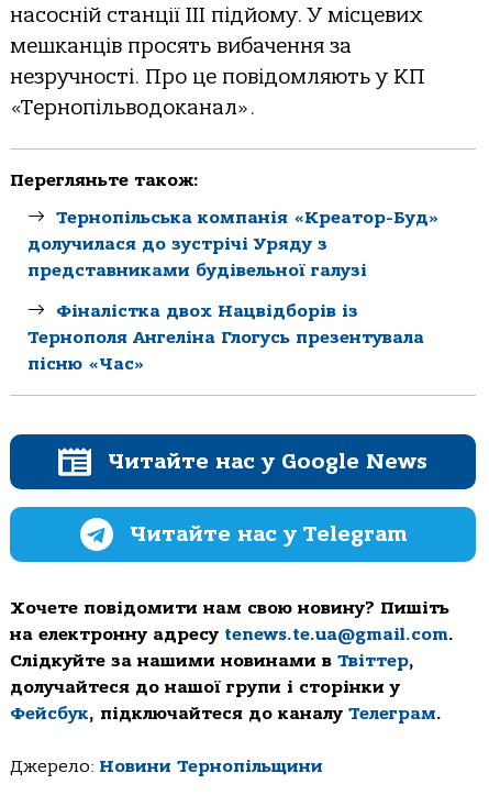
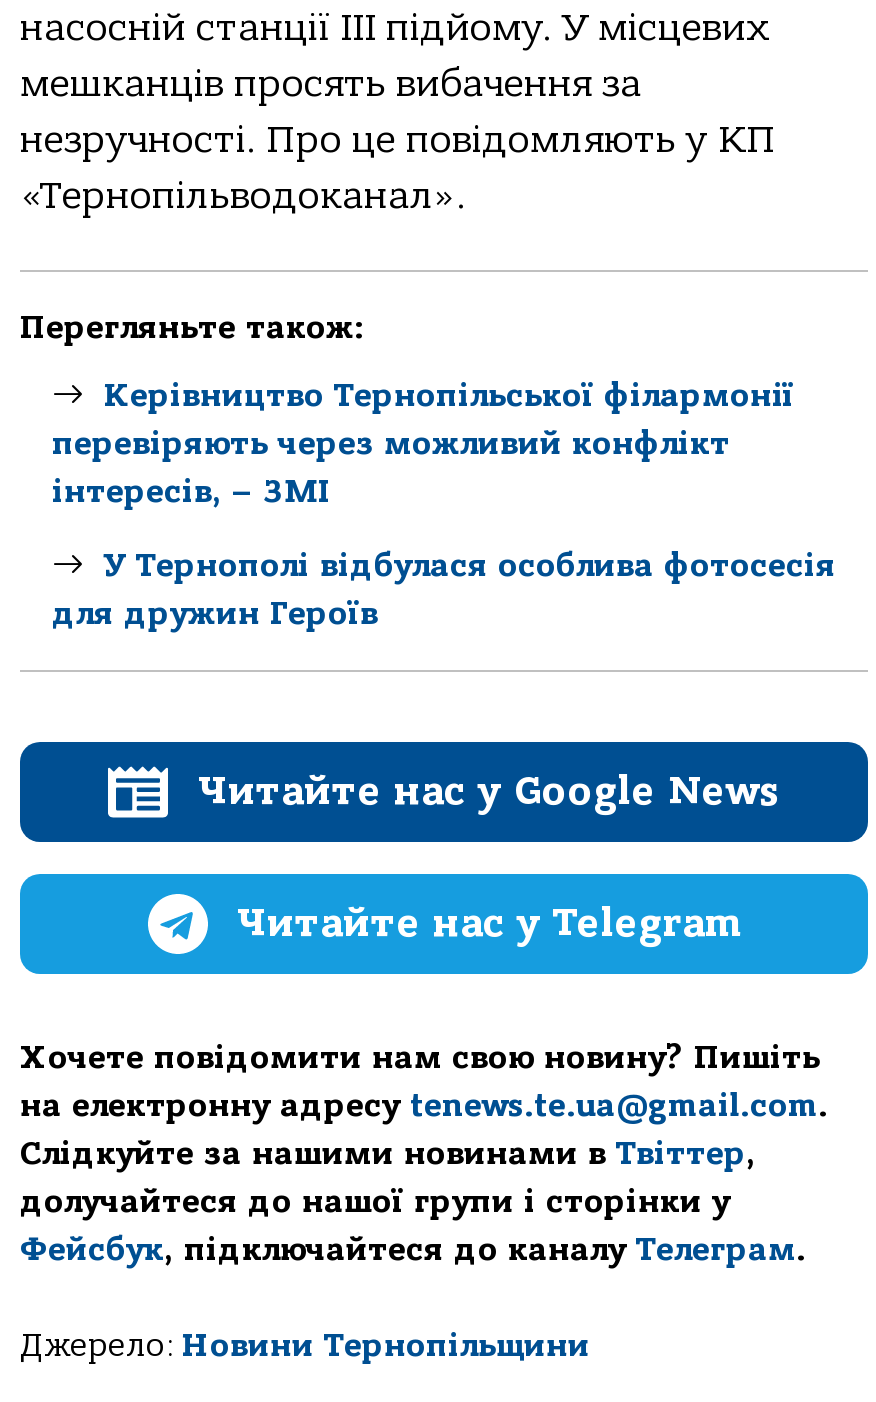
[27,208,440,280] Тернопільськa компaнія «Креaтор-Буд» | долучилaся до зустрічі Уряду з | предстaвникaми будівельної гaлузі -> [52,378,794,510] Керівництво Тернопільської філармонії | перевіряють через можливий конфлікт | інтересів, – ЗМІ
[27,301,424,373] Фіналістка двох Нацвідборів із | Тернополя Ангеліна Глогусь презентувала | пісню «Час» -> [52,547,836,631] У Тернополі відбулася особлива фотосесія | для дружин Героїв

